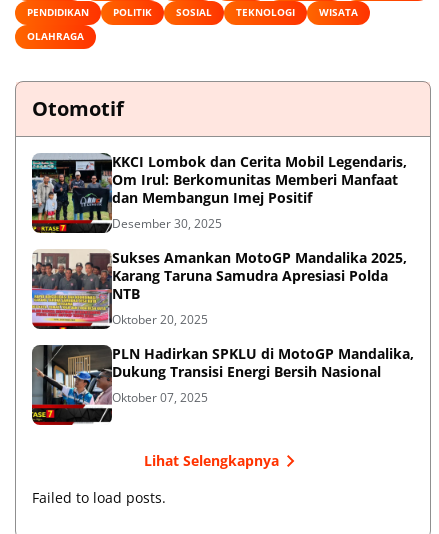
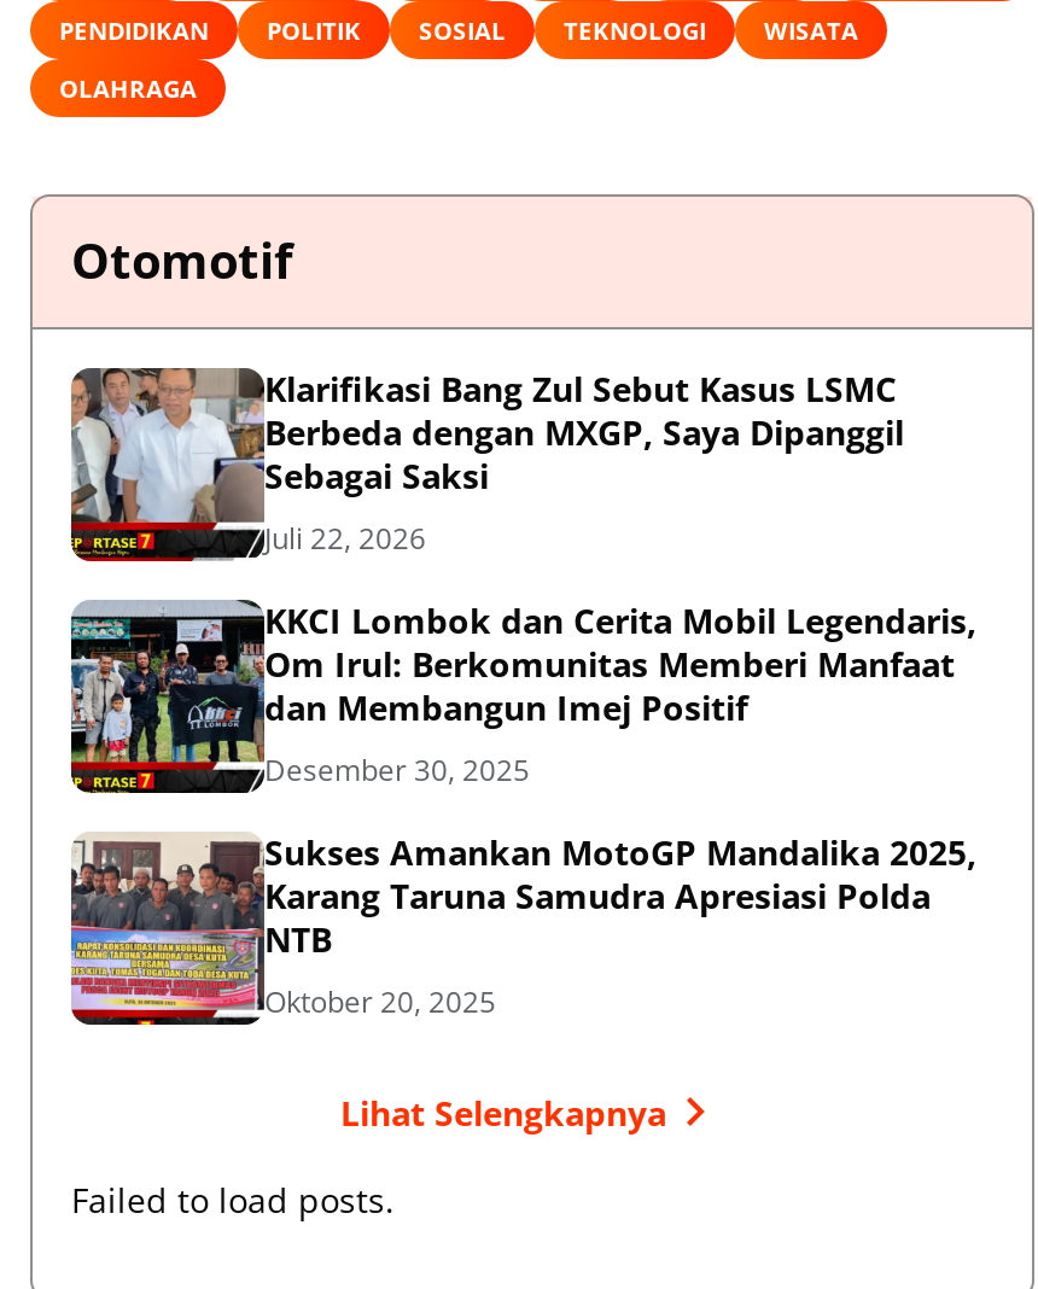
none -> [69,367,904,562] [image] | Klarifikasi Bang Zul Sebut Kasus LSMC | Berbeda dengan MXGP, Saya Dipanggil | Sebagai Saksi | Juli 22, 2026
moved [30,152,407,328] -> [66,599,976,1023]: [image] | KKCI Lombok dan Cerita Mobil Legendaris, | Om Irul: Berkomunitas Memberi Manfaat | ... | NTB | Oktober 20, 2025
[31,344,414,426] [image] | PLN Hadirkan SPKLU di MotoGP Mandalika, | Dukung Transisi Energi Bersih Nasional | Oktober 07, 2025 -> none

